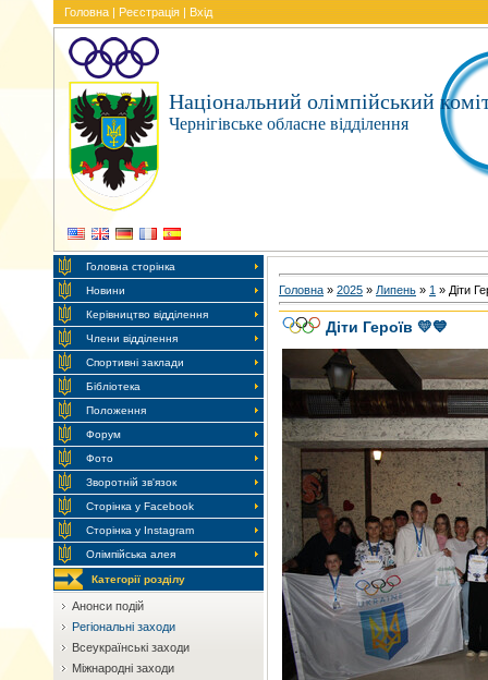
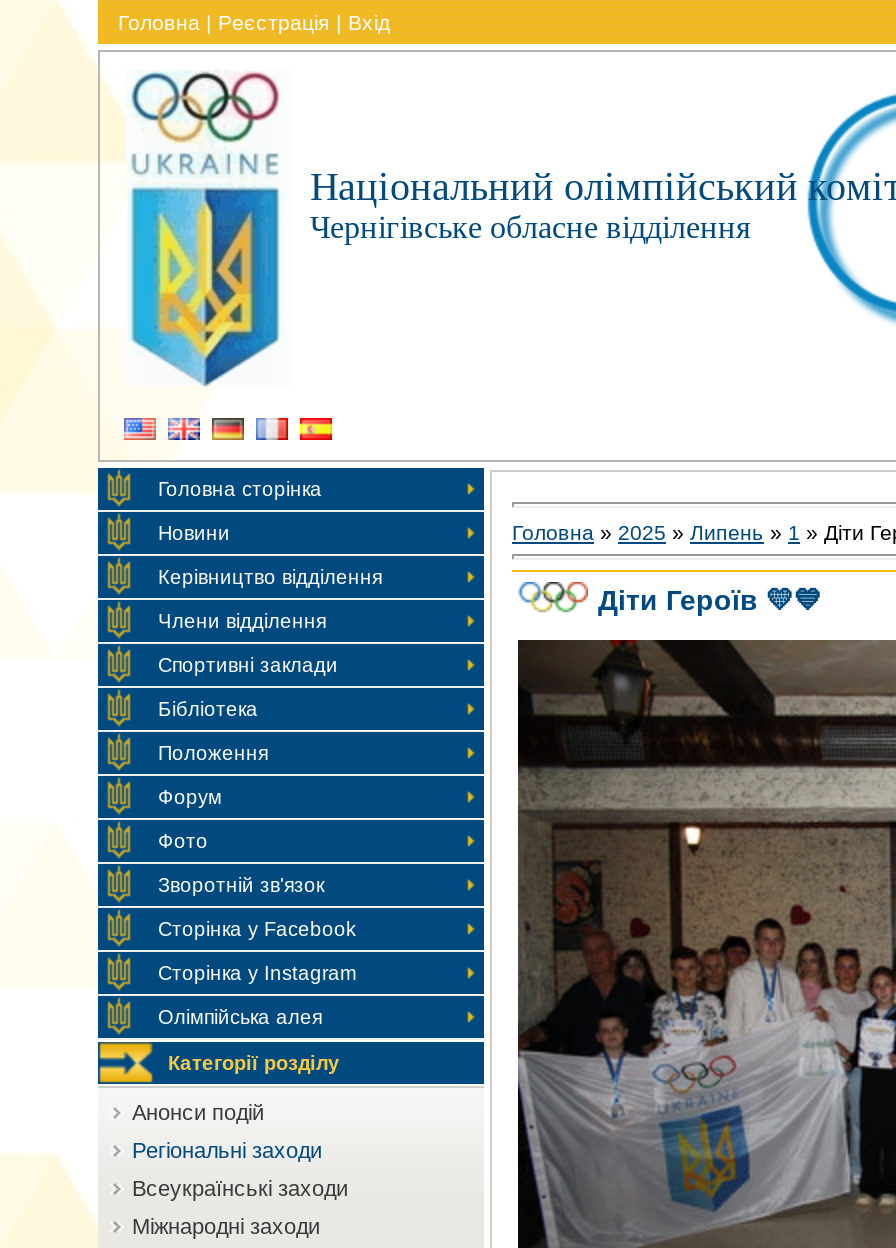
[68,36,160,211] [image] -> [126,68,292,386] [image]

